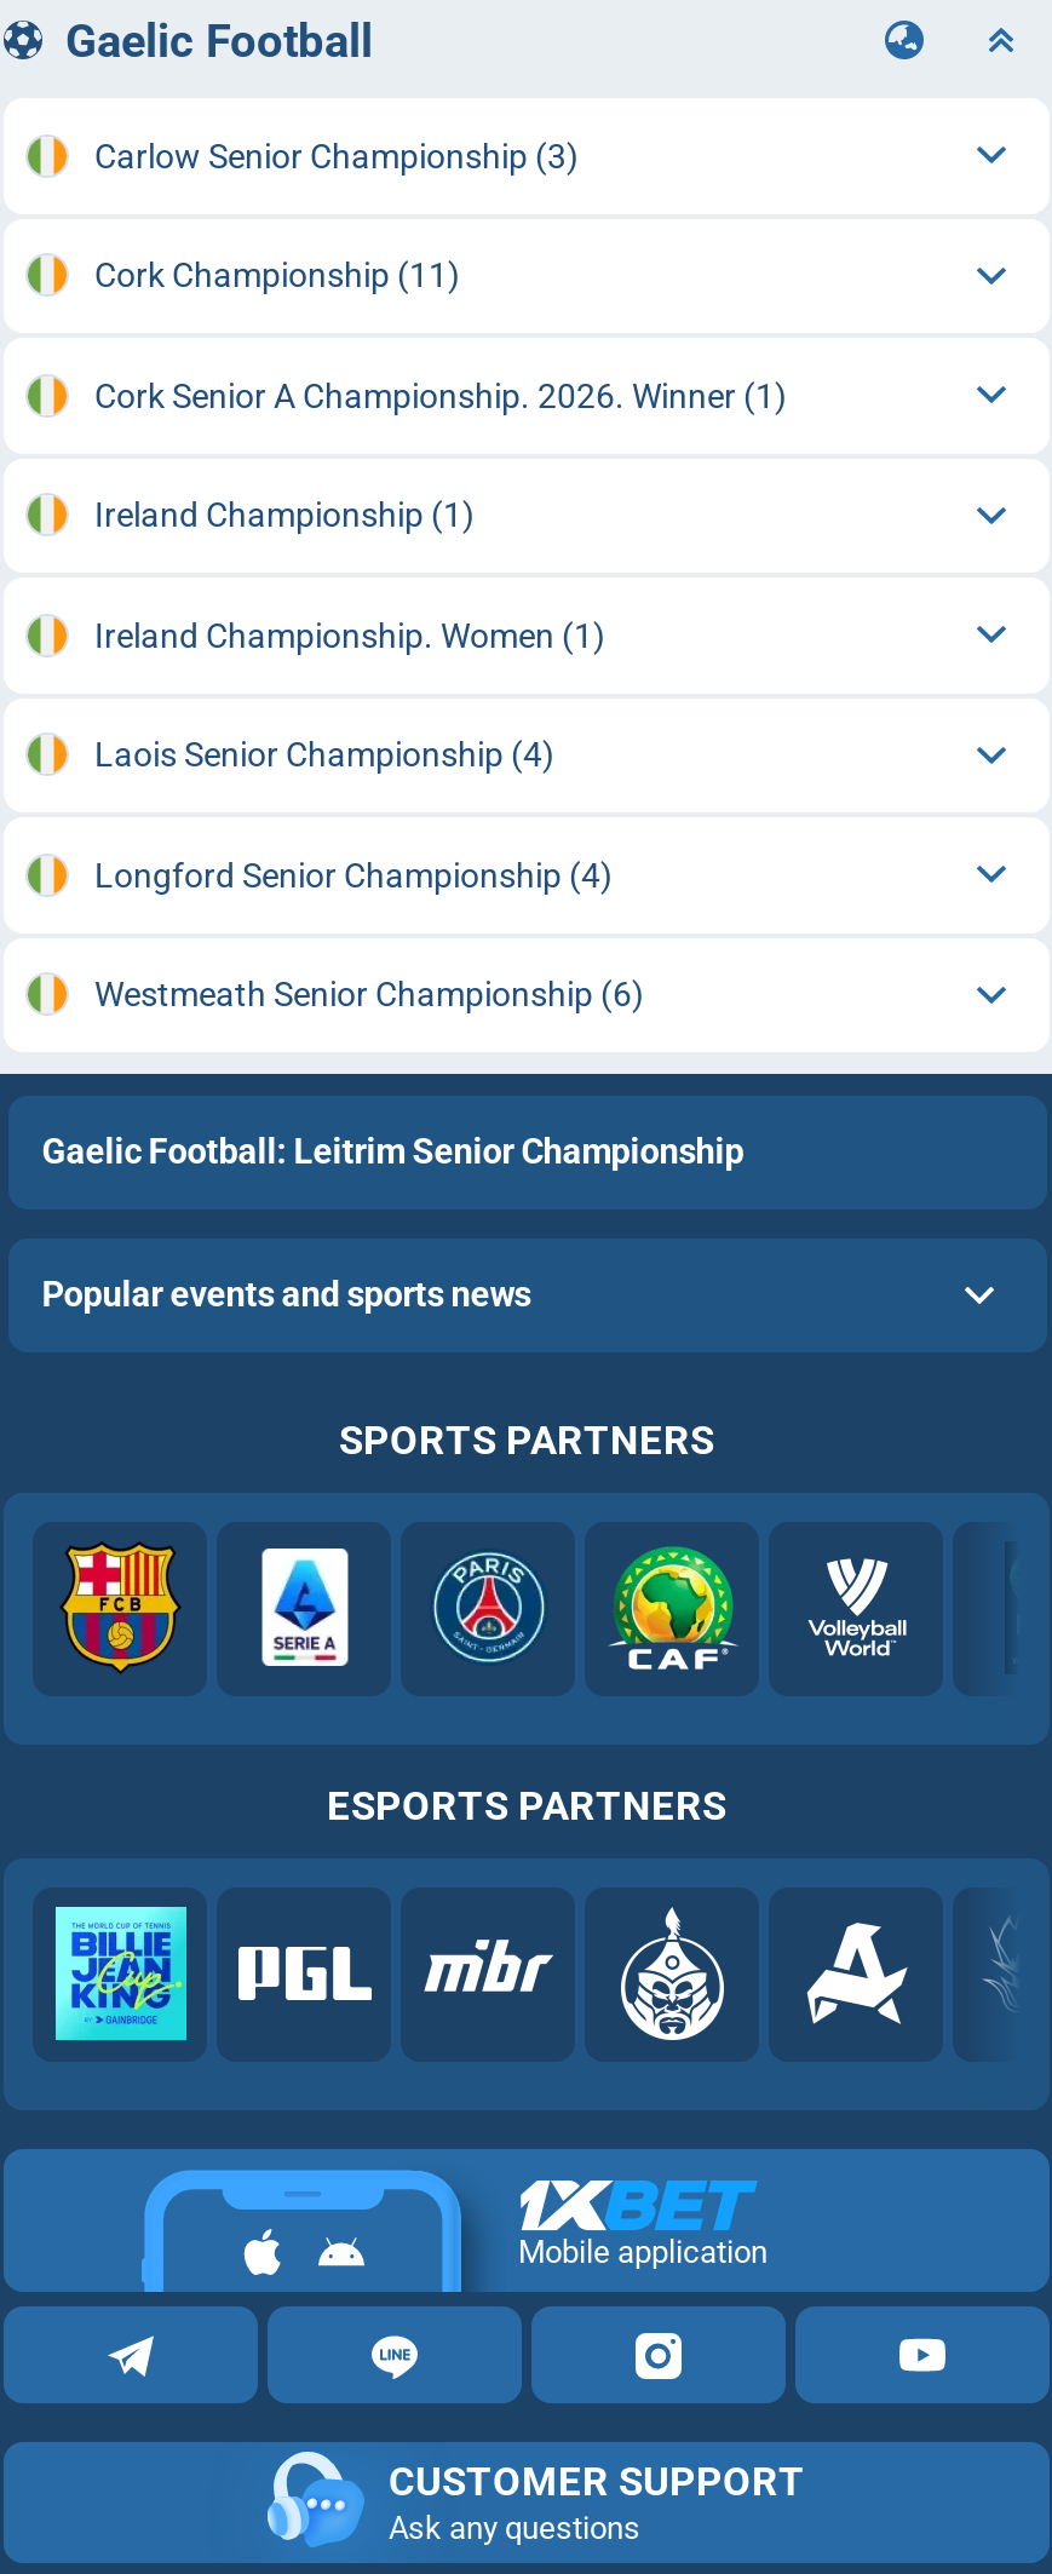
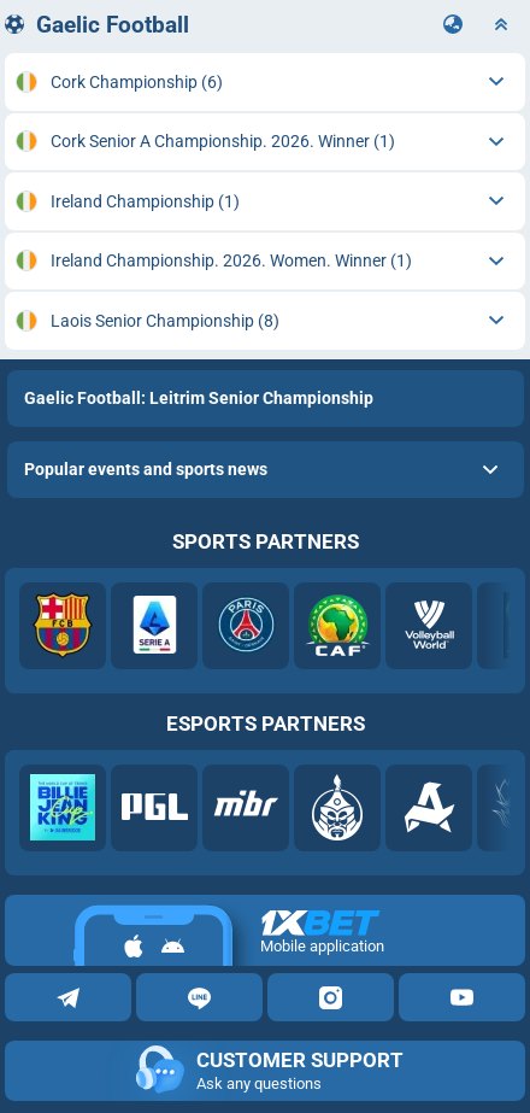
[94,136,579,295] Carlow Senior Championship (3) | Cork Championship (11) -> [50,72,222,91] Cork Championship (6)
[94,616,644,1014] Ireland Championship. Women (1) | Laois Senior Championship (4) | Longford Senior Championship (4) | Westmeath Senior Championship (6) -> [50,251,411,330] Ireland Championship. 2026. Women. Winner (1) | Laois Senior Championship (8)

